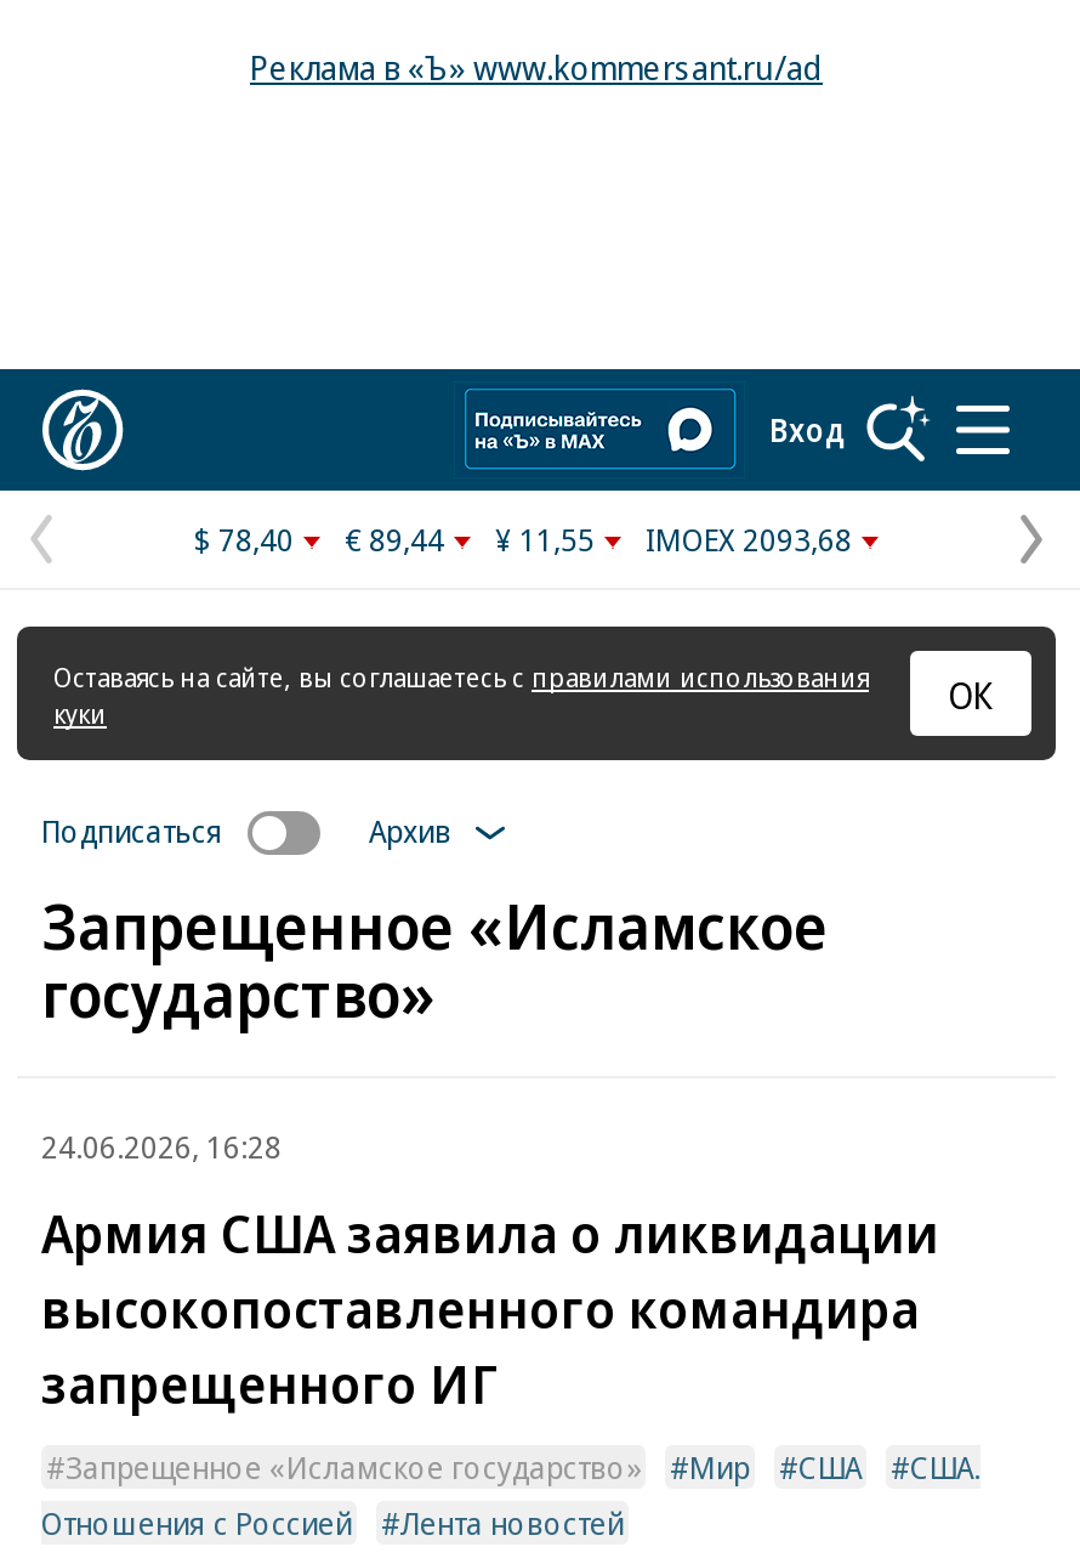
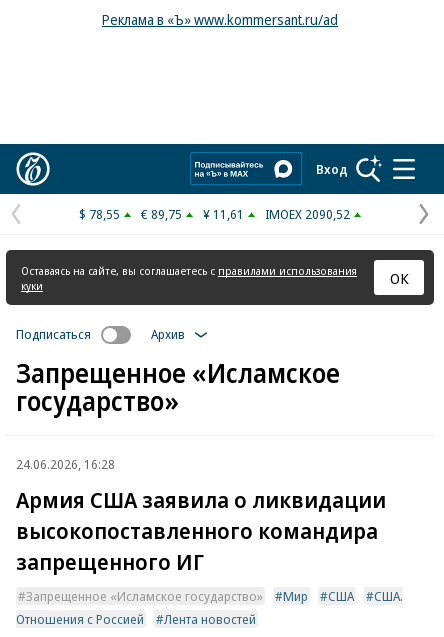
[194,517,294,561] $ 78,40 -> [79,205,120,223] $ 78,55
[345,517,444,561] € 89,44 -> [141,205,182,223] € 89,75
[495,517,595,561] ¥ 11,55 -> [203,205,244,223] ¥ 11,61
[646,517,852,561] IMOEX 2093,68 -> [265,205,350,223] IMOEX 2090,52

